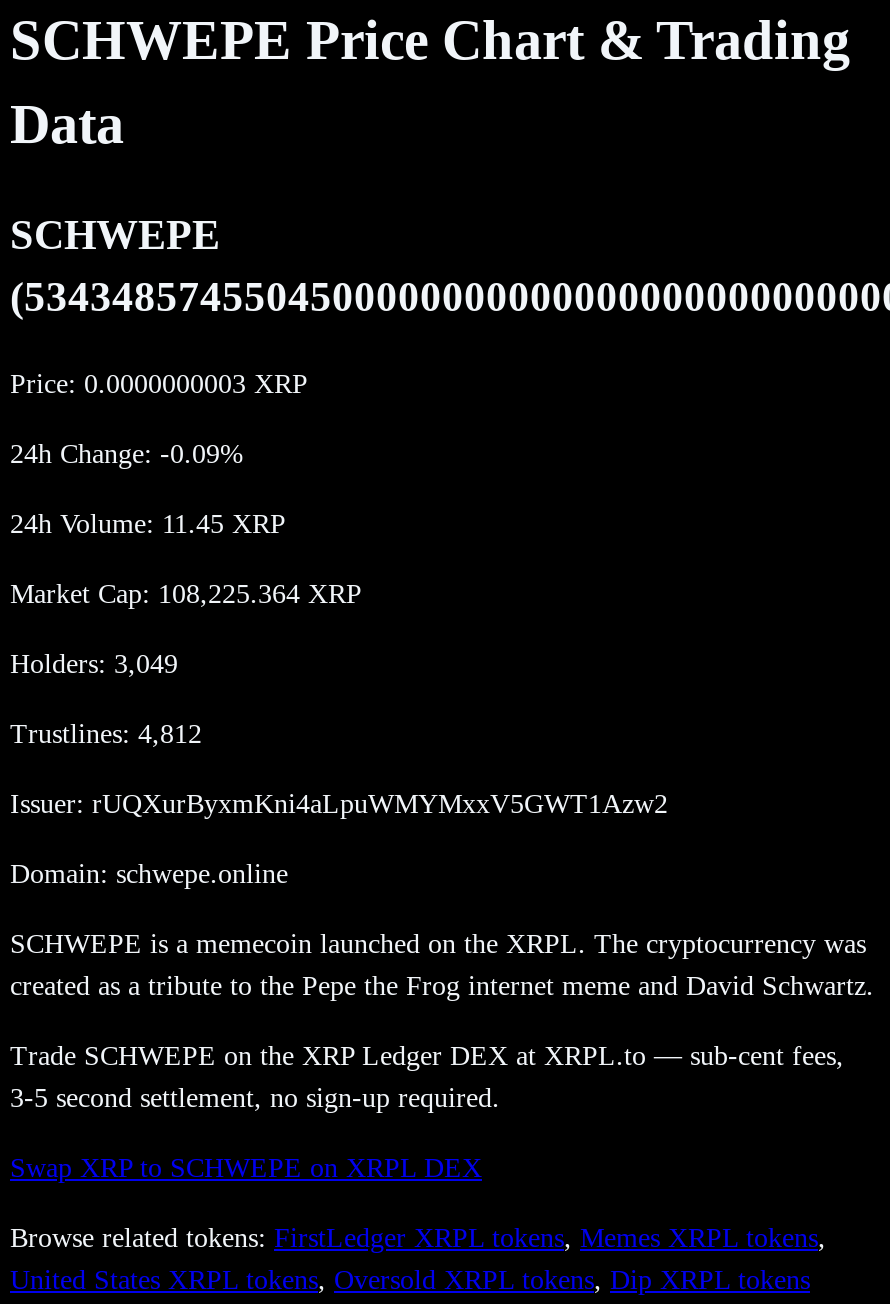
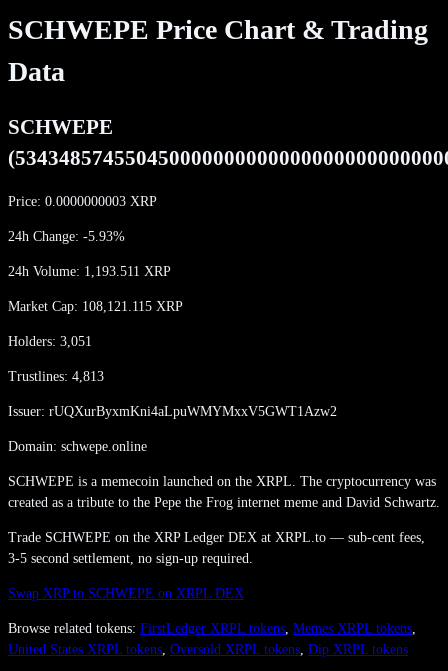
[10,439,244,469] 24h Change: -0.09% -> [8,229,125,244] 24h Change: -5.93%
[10,509,286,539] 24h Volume: 11.45 XRP -> [8,264,171,279] 24h Volume: 1,193.511 XRP
[10,579,362,609] Market Cap: 108,225.364 XRP -> [8,299,183,314] Market Cap: 108,121.115 XRP
[10,649,178,679] Holders: 3,049 -> [8,334,92,349] Holders: 3,051
[10,719,202,749] Trustlines: 4,812 -> [8,369,104,384] Trustlines: 4,813

